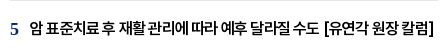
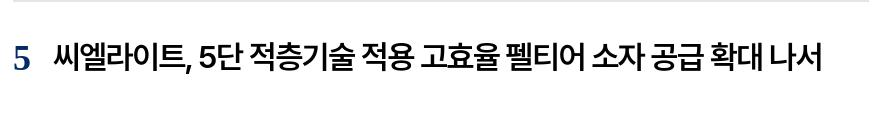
[30,19,434,38] 암 표준치료 후 재활 관리에 따라 예후 달라질 수도 [유연각 원장 칼럼] -> [53,38,822,76] 씨엘라이트, 5단 적층기술 적용 고효율 펠티어 소자 공급 확대 나서

